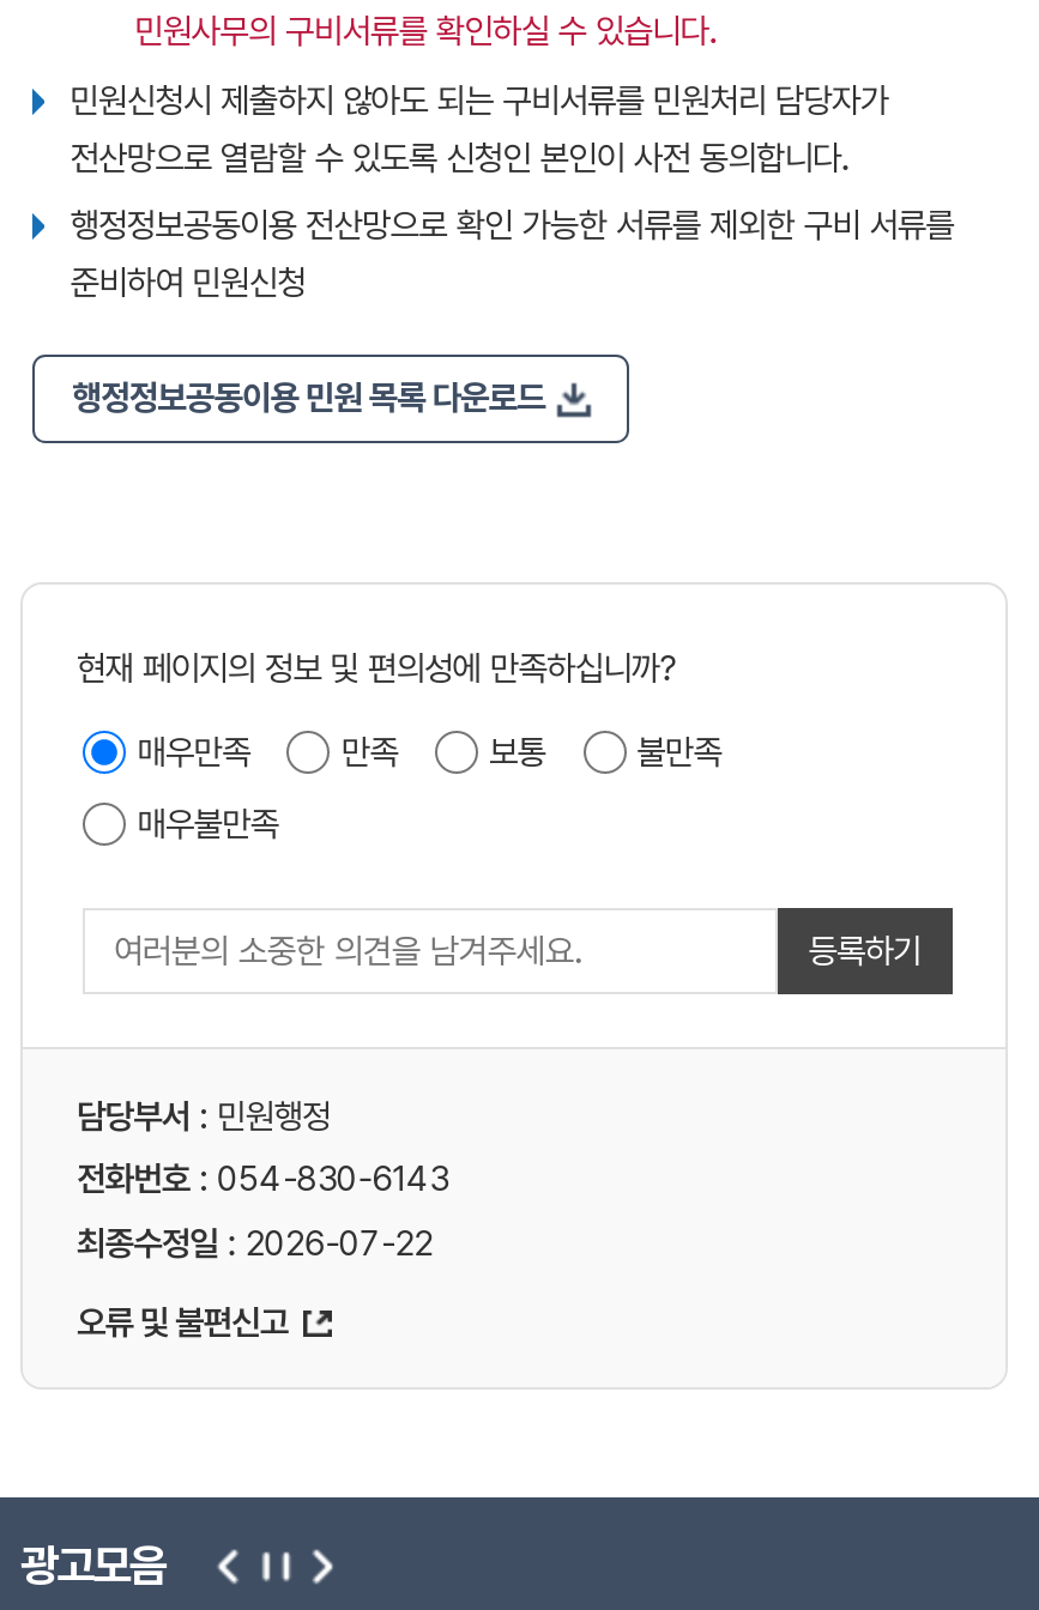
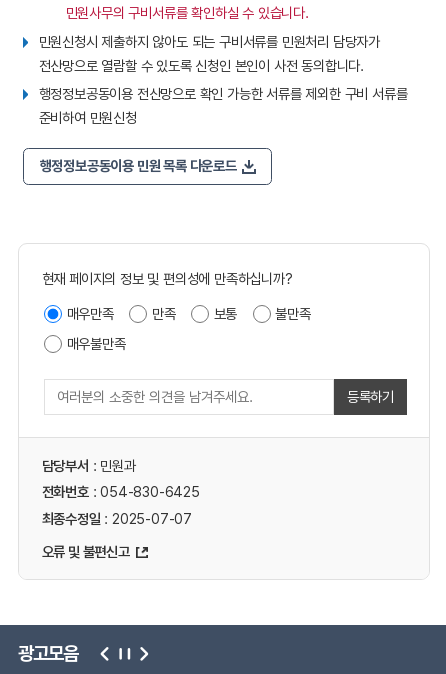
[77,1094,330,1135] 담당부서: 민원행정 -> [41,457,135,474] 담당부서: 민원과
[77,1158,449,1199] 전화번호: 054-830-6143 -> [41,483,200,500] 전화번호: 054-830-6425
[77,1222,432,1263] 최종수정일: 2026-07-22 -> [41,510,192,527] 최종수정일: 2025-07-07

